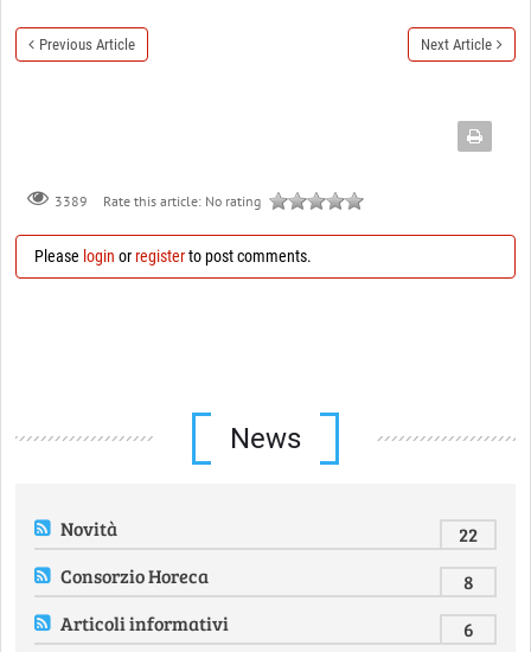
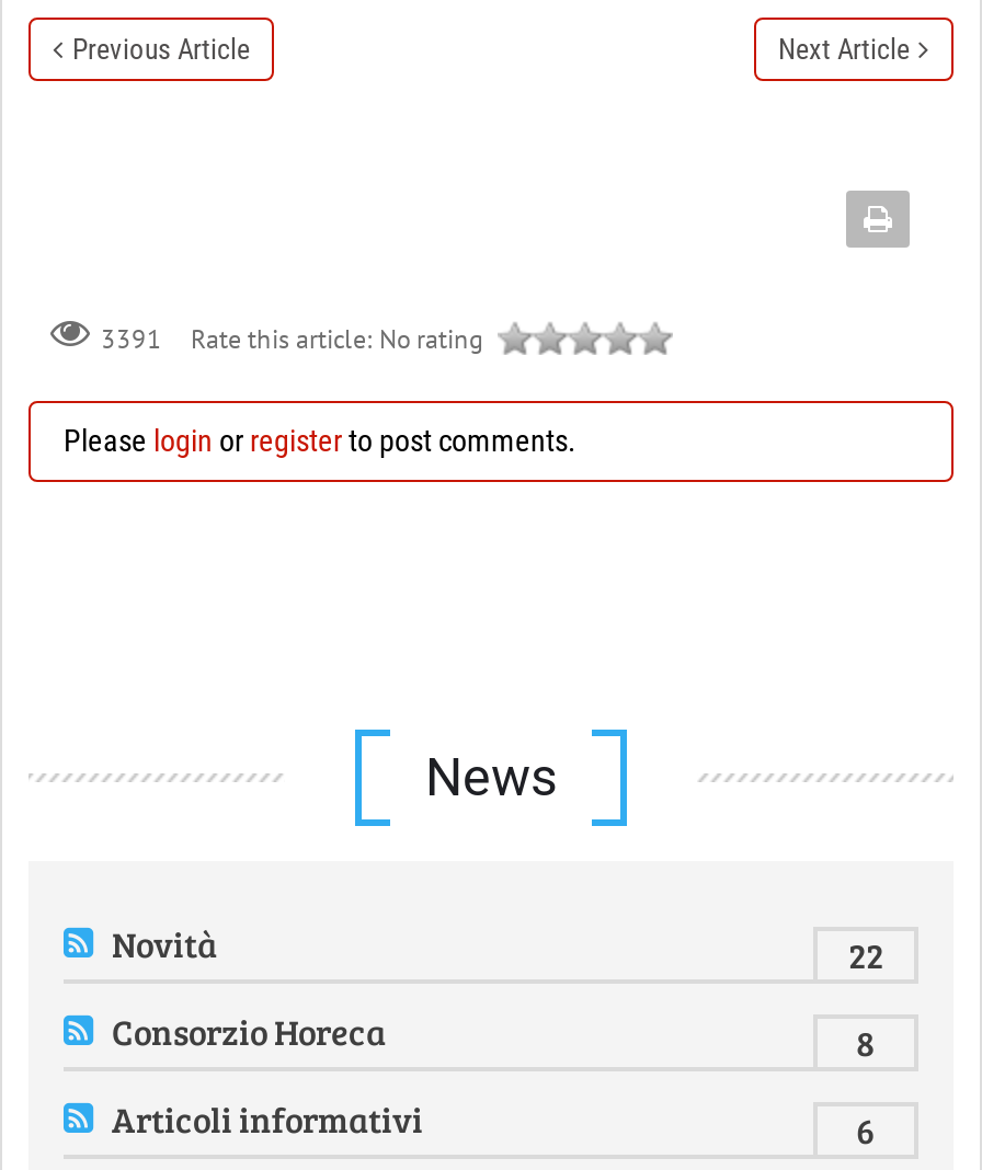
[55,191,261,209] 3389 Rate this article: No rating -> [101,321,482,354] 3391 Rate this article: No rating

